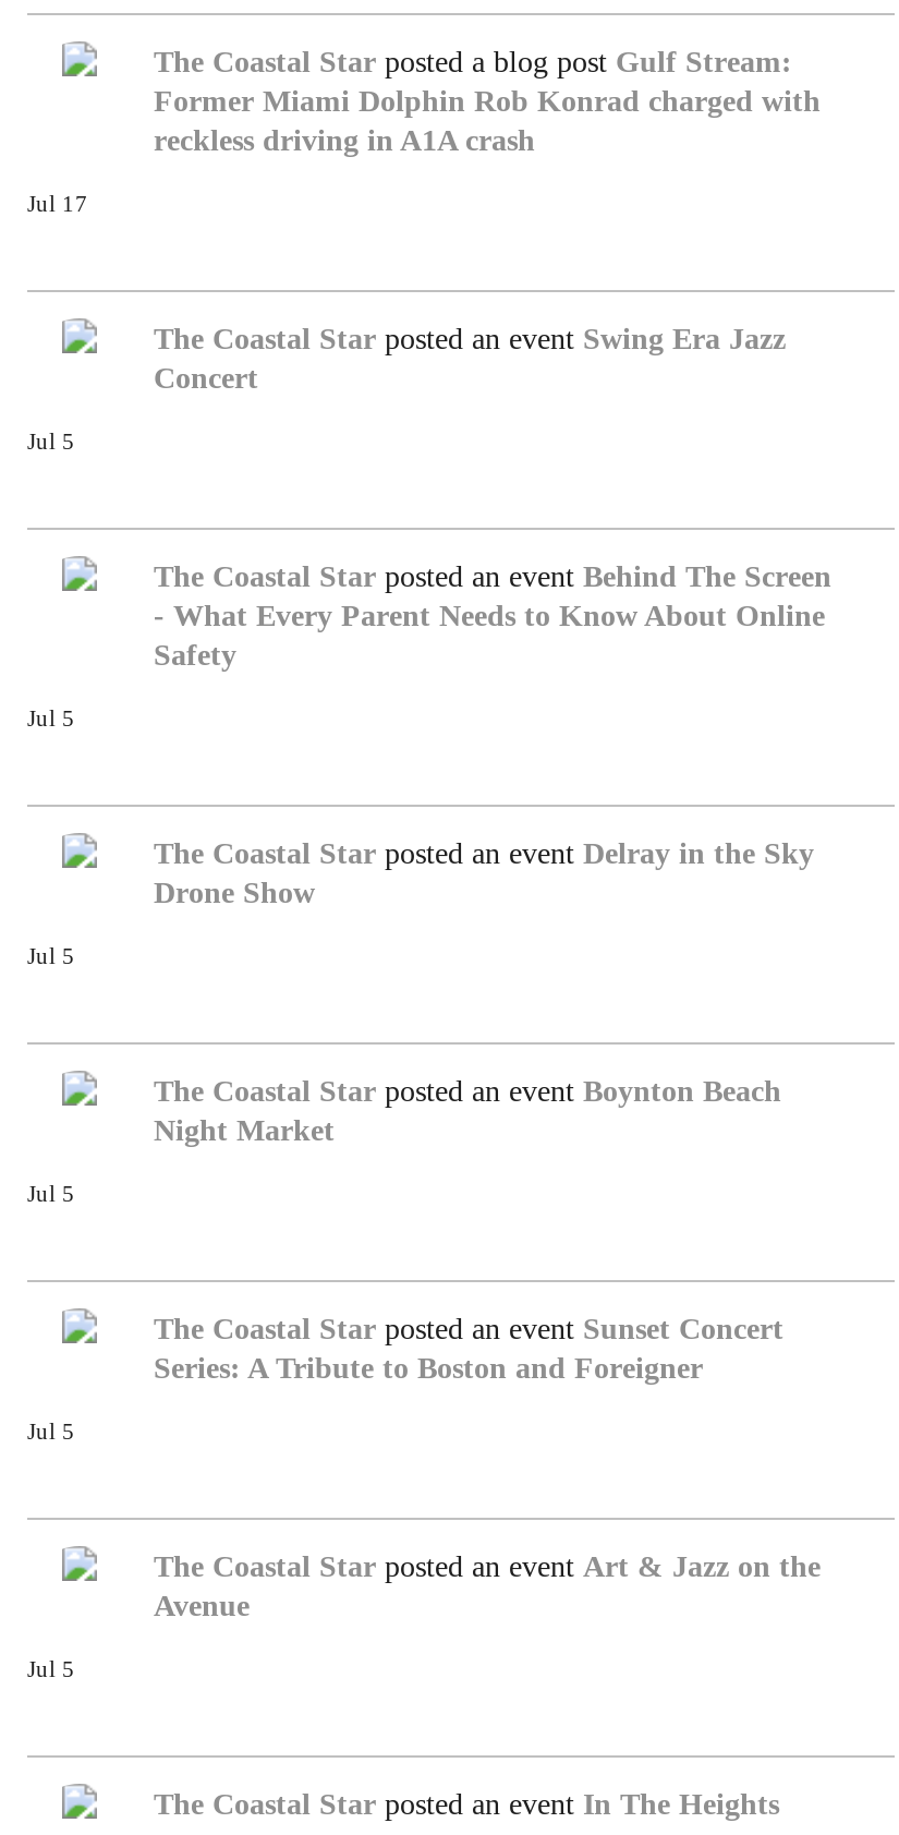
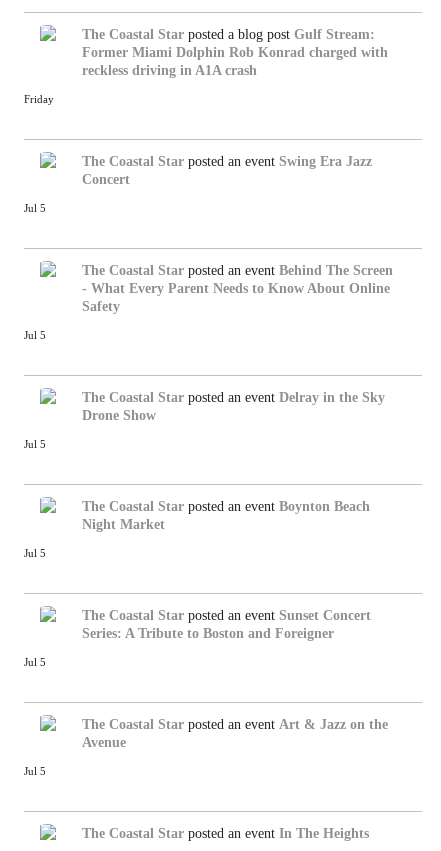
[27,191,88,215] Jul 17 -> [24,94,54,105] Friday

